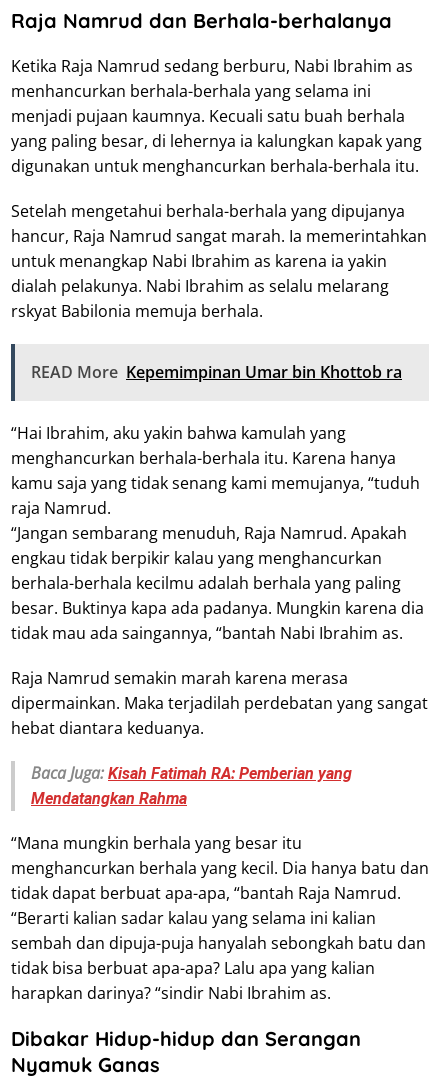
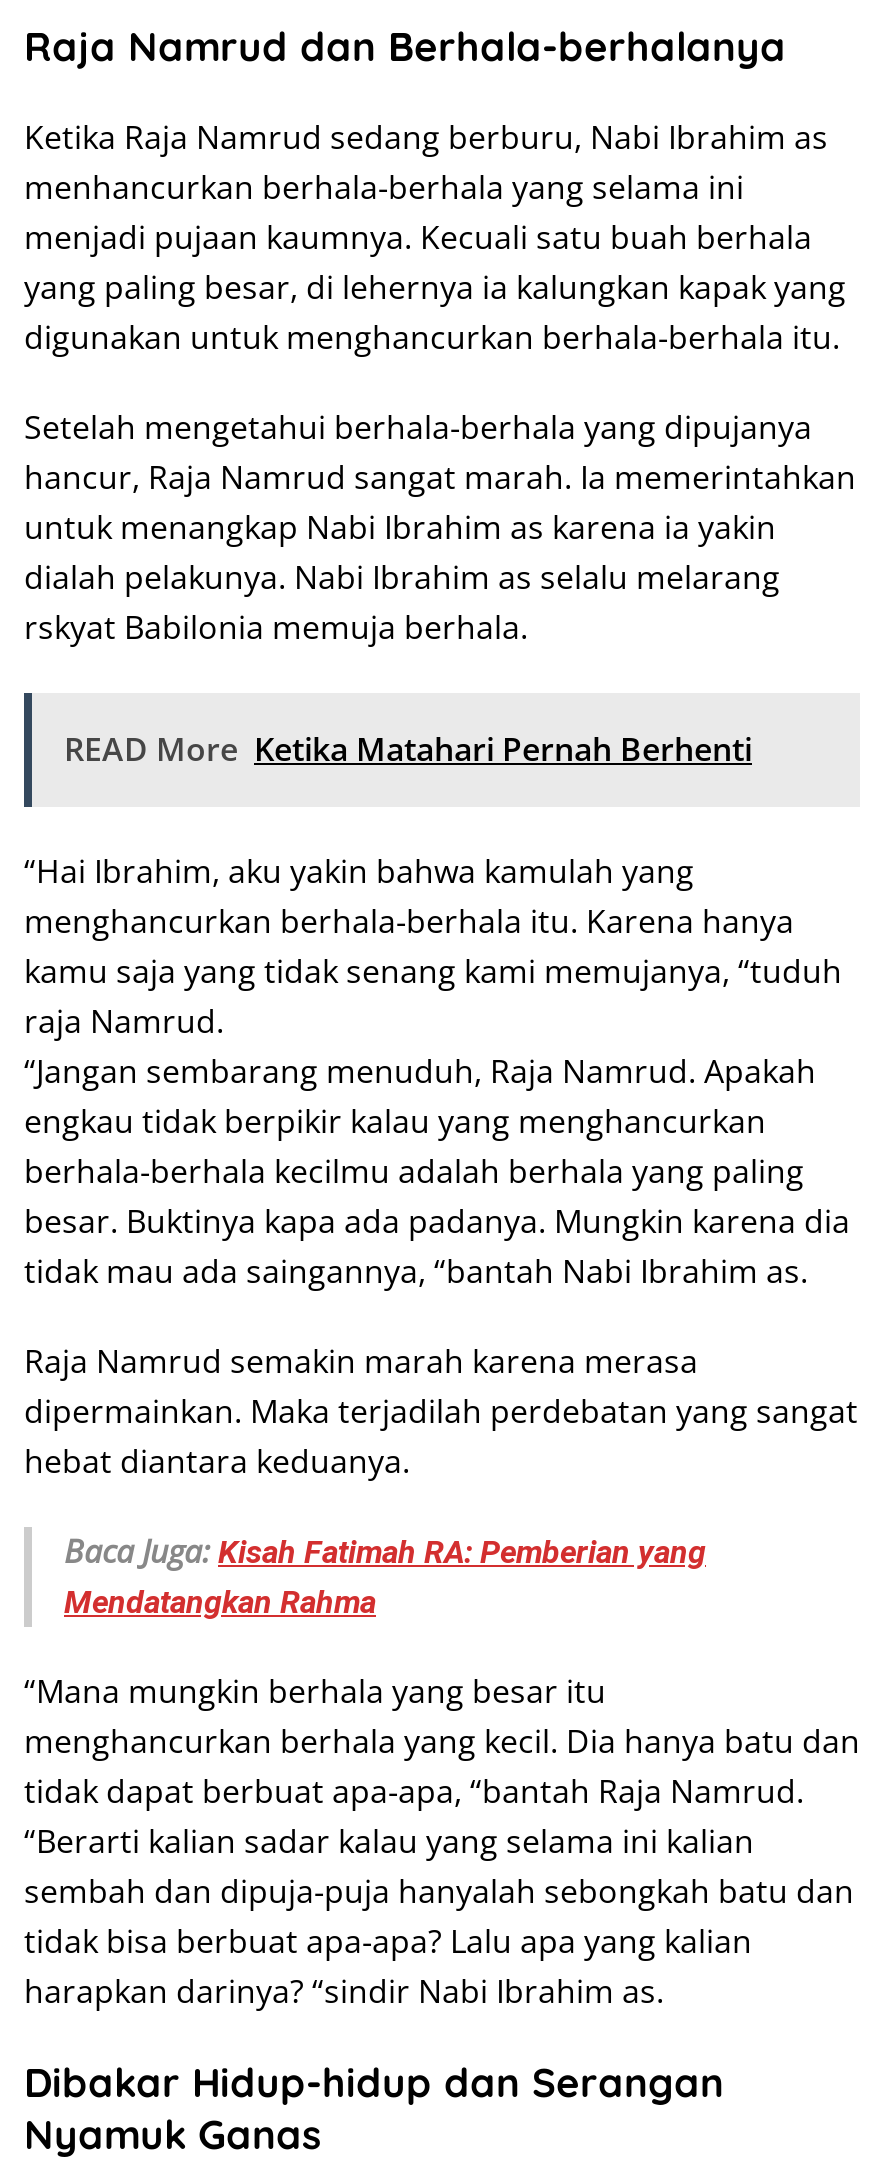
[31,361,402,383] READ More Kepemimpinan Umar bin Khottob ra -> [64,728,752,772] READ More Ketika Matahari Pernah Berhenti

